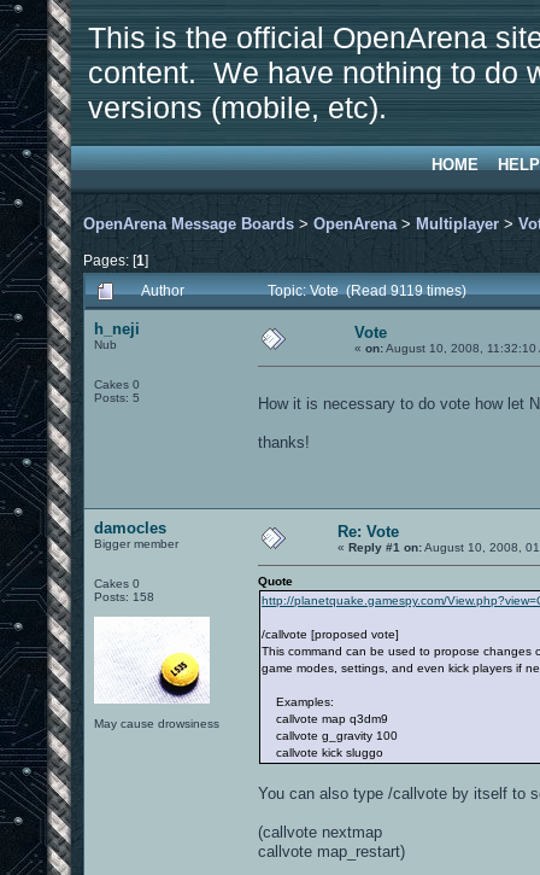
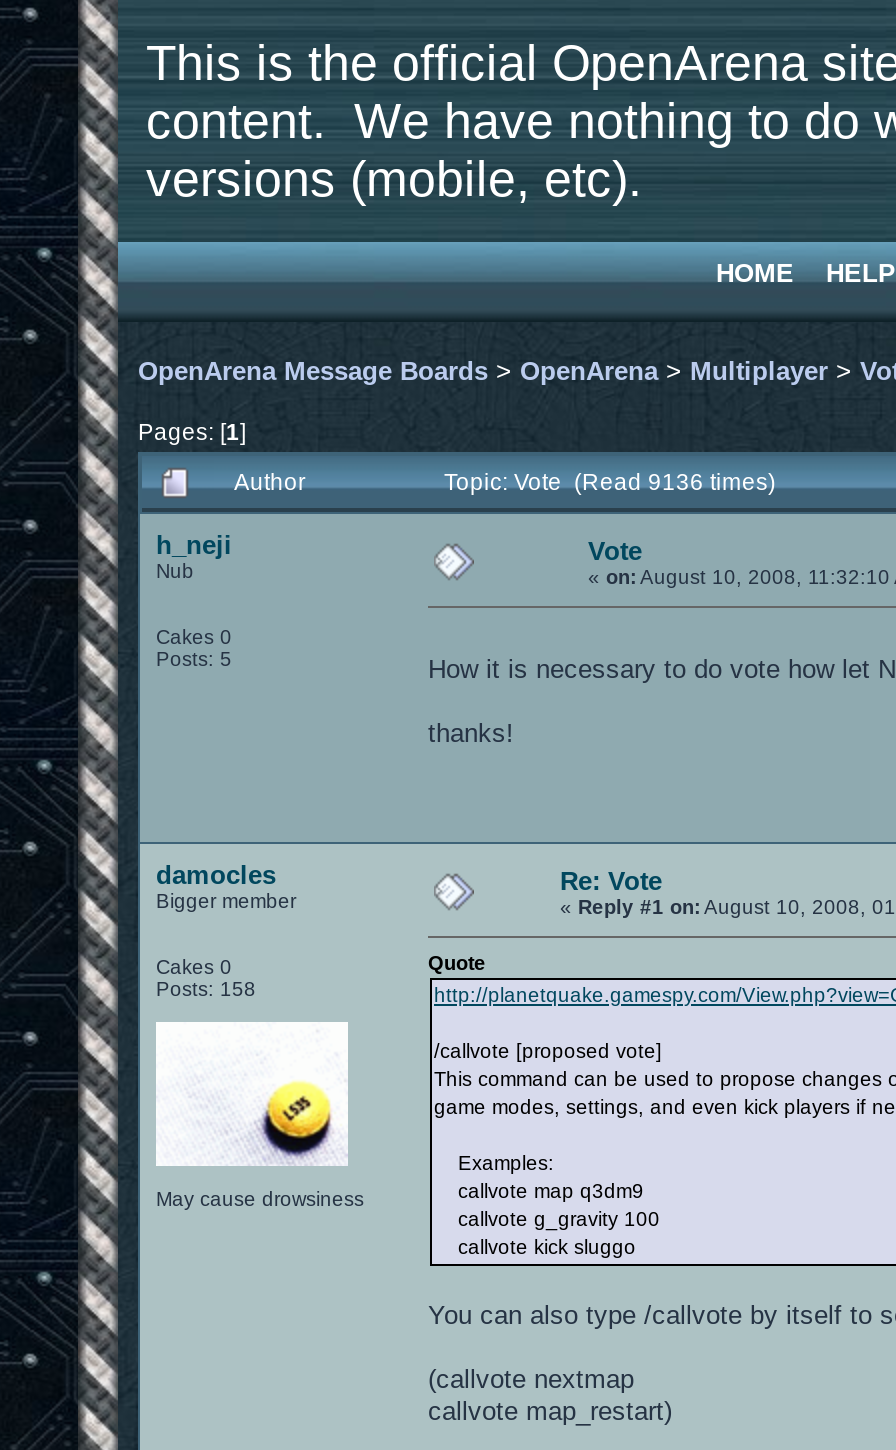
[268,282,466,298] Topic: Vote (Read 9119 times) -> [444,468,776,494] Topic: Vote (Read 9136 times)

